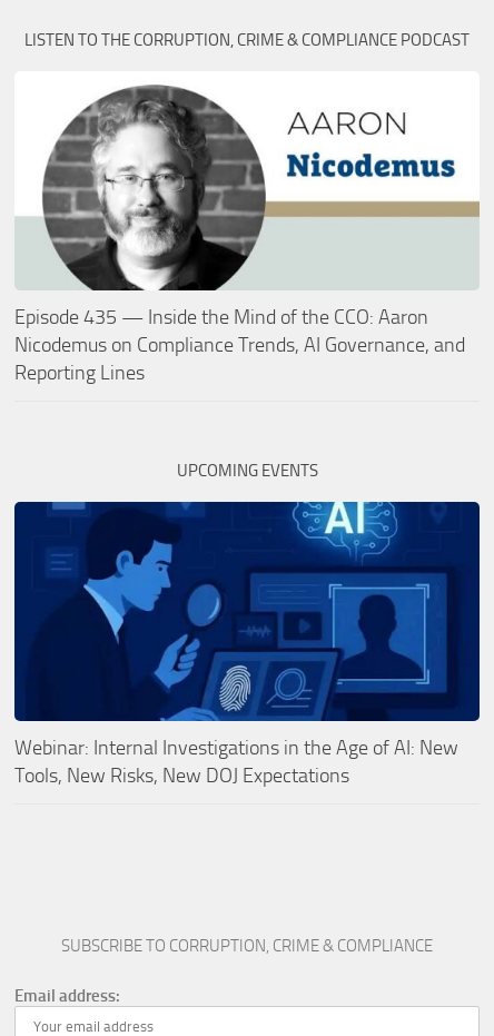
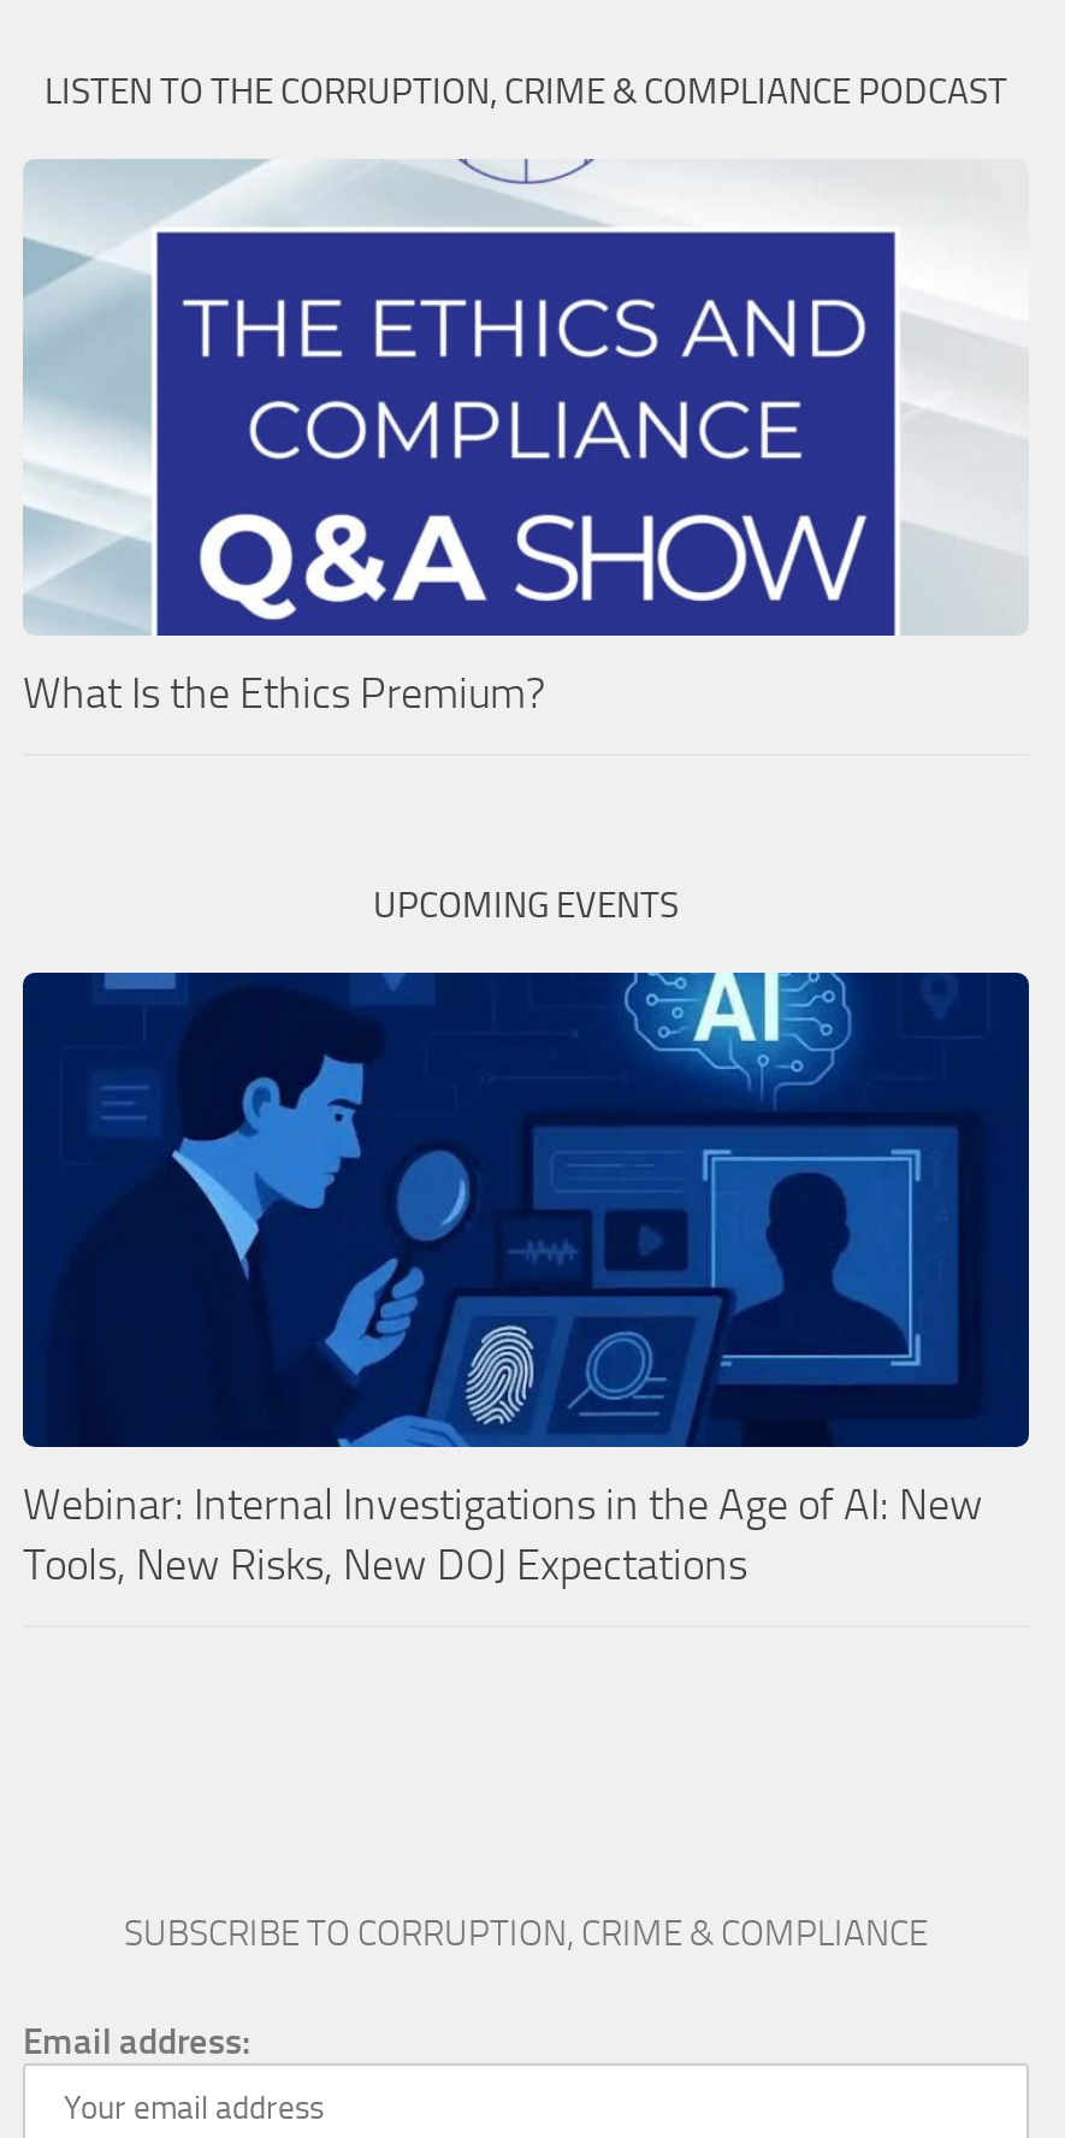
[14,85,480,292] [image] -> [23,158,1022,526] [image]
[14,305,465,385] Episode 435 — Inside the Mind of the CCO: Aaron | Nicodemus on Compliance Trends, AI Governance, and | Reporting Lines -> [23,666,545,719] What Is the Ethics Premium?

